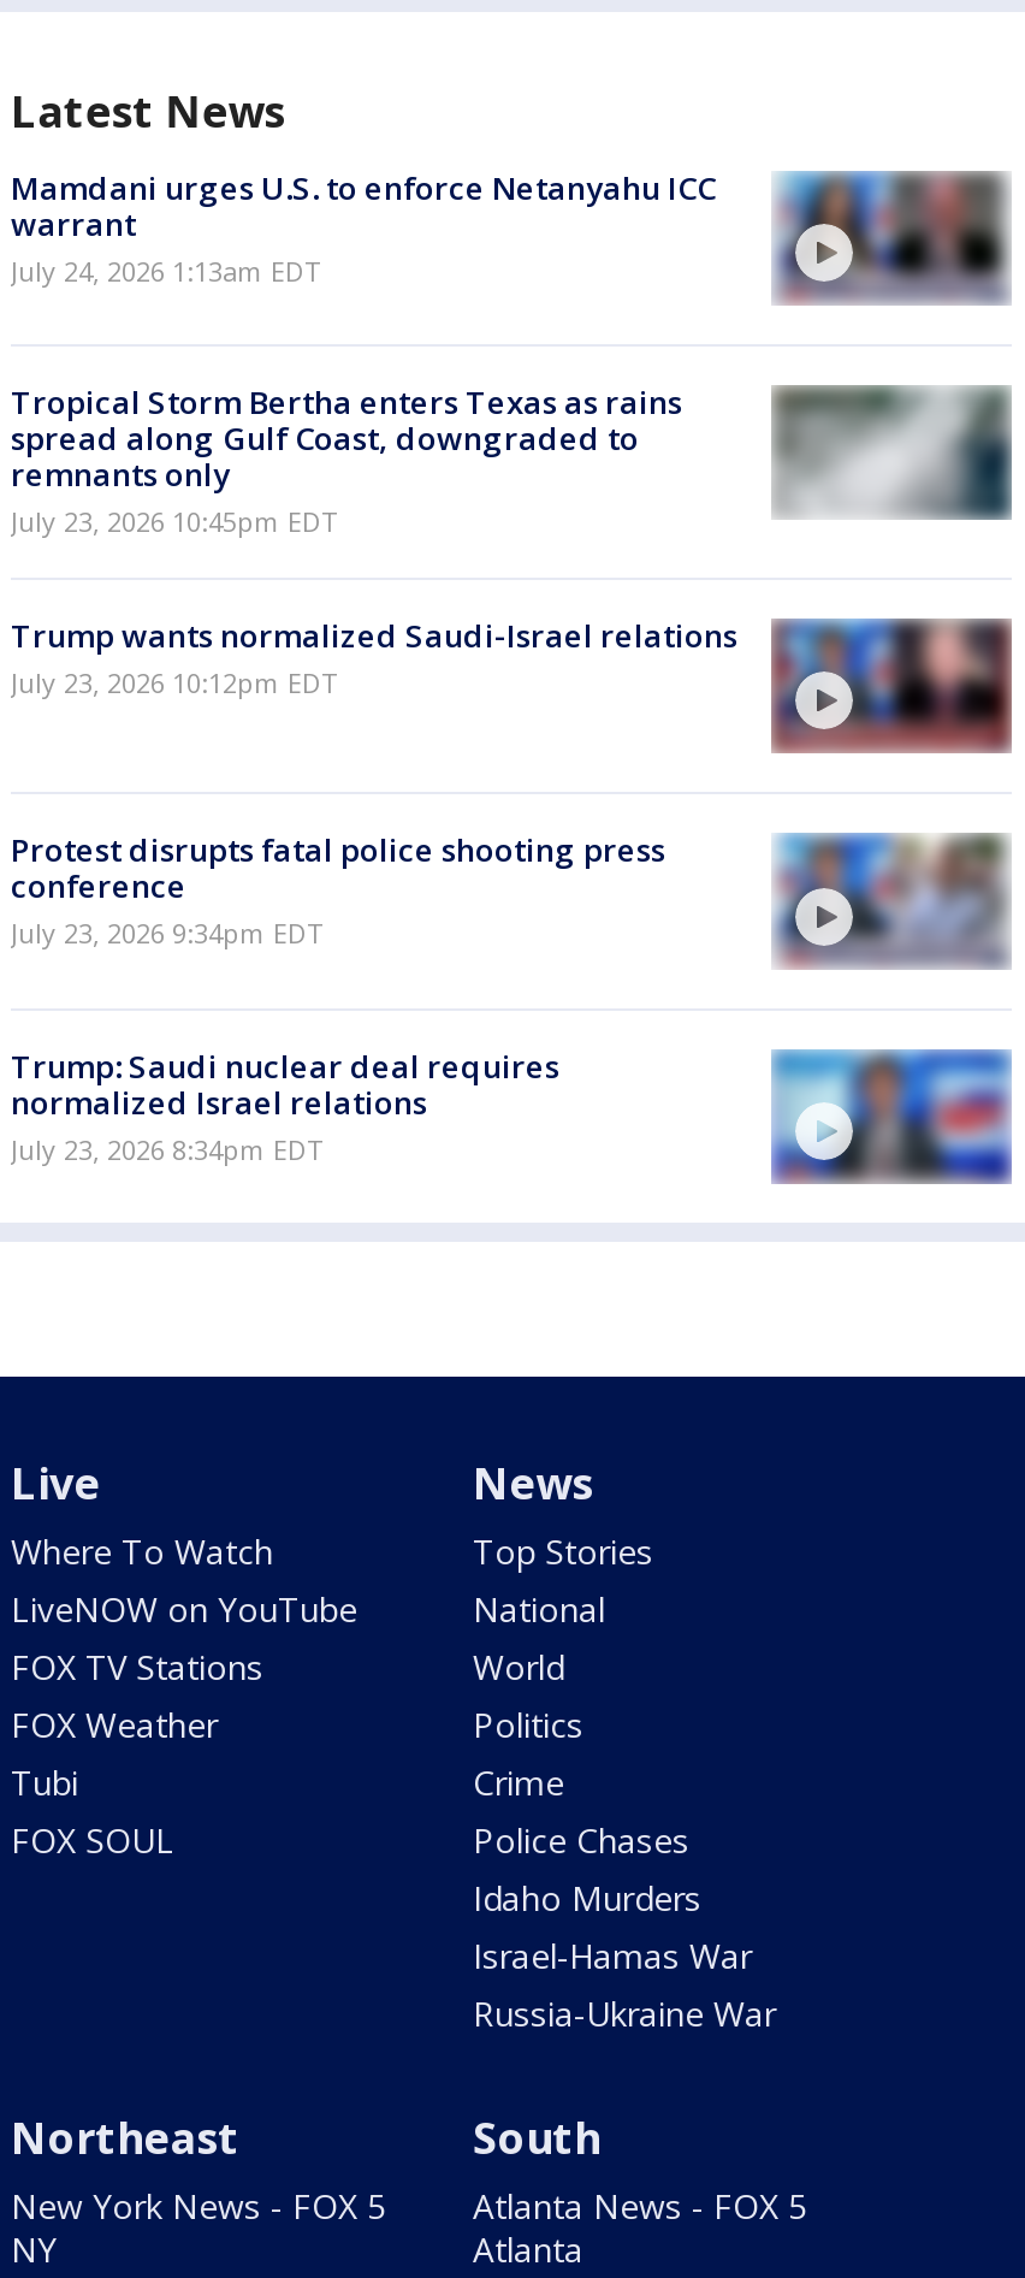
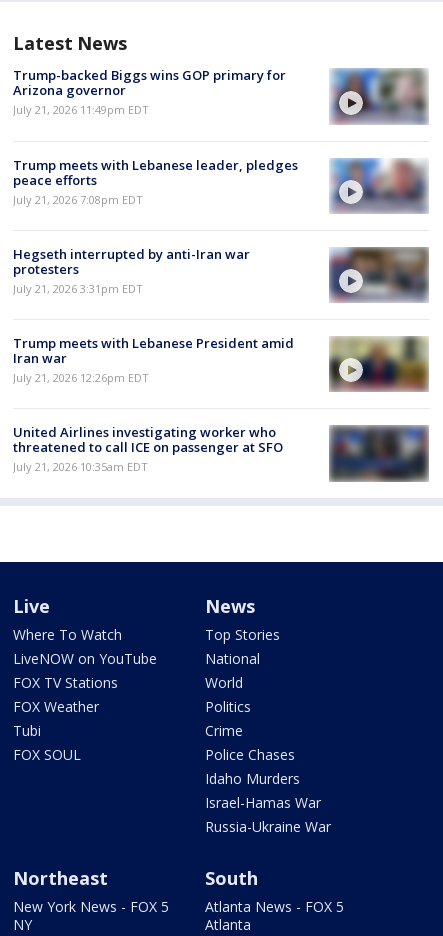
[11,166,716,288] Mamdani urges U.S. to enforce Netanyahu ICC | warrant | July 24, 2026 1:13am EDT -> [13,66,286,117] Trump-backed Biggs wins GOP primary for | Arizona governor | July 21, 2026 11:49pm EDT
[855,177,997,276] [image] -> [349,72,422,113] [image]
[11,381,1012,539] [image] | Tropical Storm Bertha enters Texas as rains | spread along Gulf Coast, downgraded to | remnants only | July 23, 2026 10:45pm EDT -> [13,156,428,213] [image] | Trump meets with Lebanese leader, pledges | peace efforts | July 21, 2026 7:08pm EDT
[11,614,737,701] Trump wants normalized Saudi-Israel relations | July 23, 2026 10:12pm EDT -> [13,245,250,296] Hegseth interrupted by anti-Iran war | protesters | July 21, 2026 3:31pm EDT
[774,617,1009,750] [image] -> [329,247,429,302] [image]
[11,829,665,951] Protest disrupts fatal police shooting press | conference | July 23, 2026 9:34pm EDT -> [13,334,294,385] Trump meets with Lebanese President amid | Iran war | July 21, 2026 12:26pm EDT
[774,832,1009,966] [image] -> [329,336,429,390] [image]
[11,1044,559,1166] Trump: Saudi nuclear deal requires | normalized Israel relations | July 23, 2026 8:34pm EDT -> [13,423,283,474] United Airlines investigating worker who | threatened to call ICE on passenger at SFO | July 21, 2026 10:35am EDT
[771,1048,1012,1185] [image] -> [329,425,429,482] [image]

